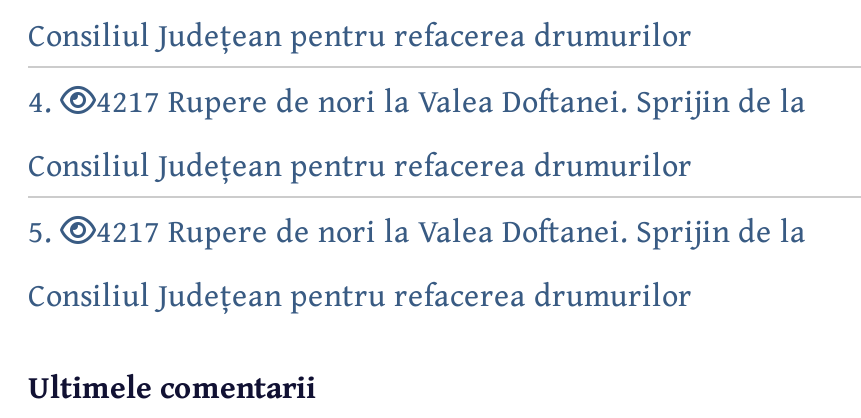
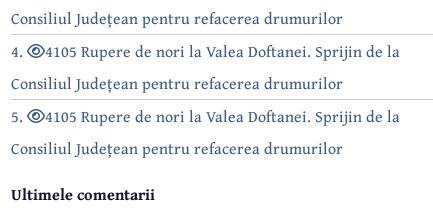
[96,75,806,123] 4217 Rupere de nori la Valea Doftanei. Sprijin de la -> [45,39,400,63] 4105 Rupere de nori la Valea Doftanei. Sprijin de la
[96,205,806,253] 4217 Rupere de nori la Valea Doftanei. Sprijin de la -> [45,104,400,128] 4105 Rupere de nori la Valea Doftanei. Sprijin de la

